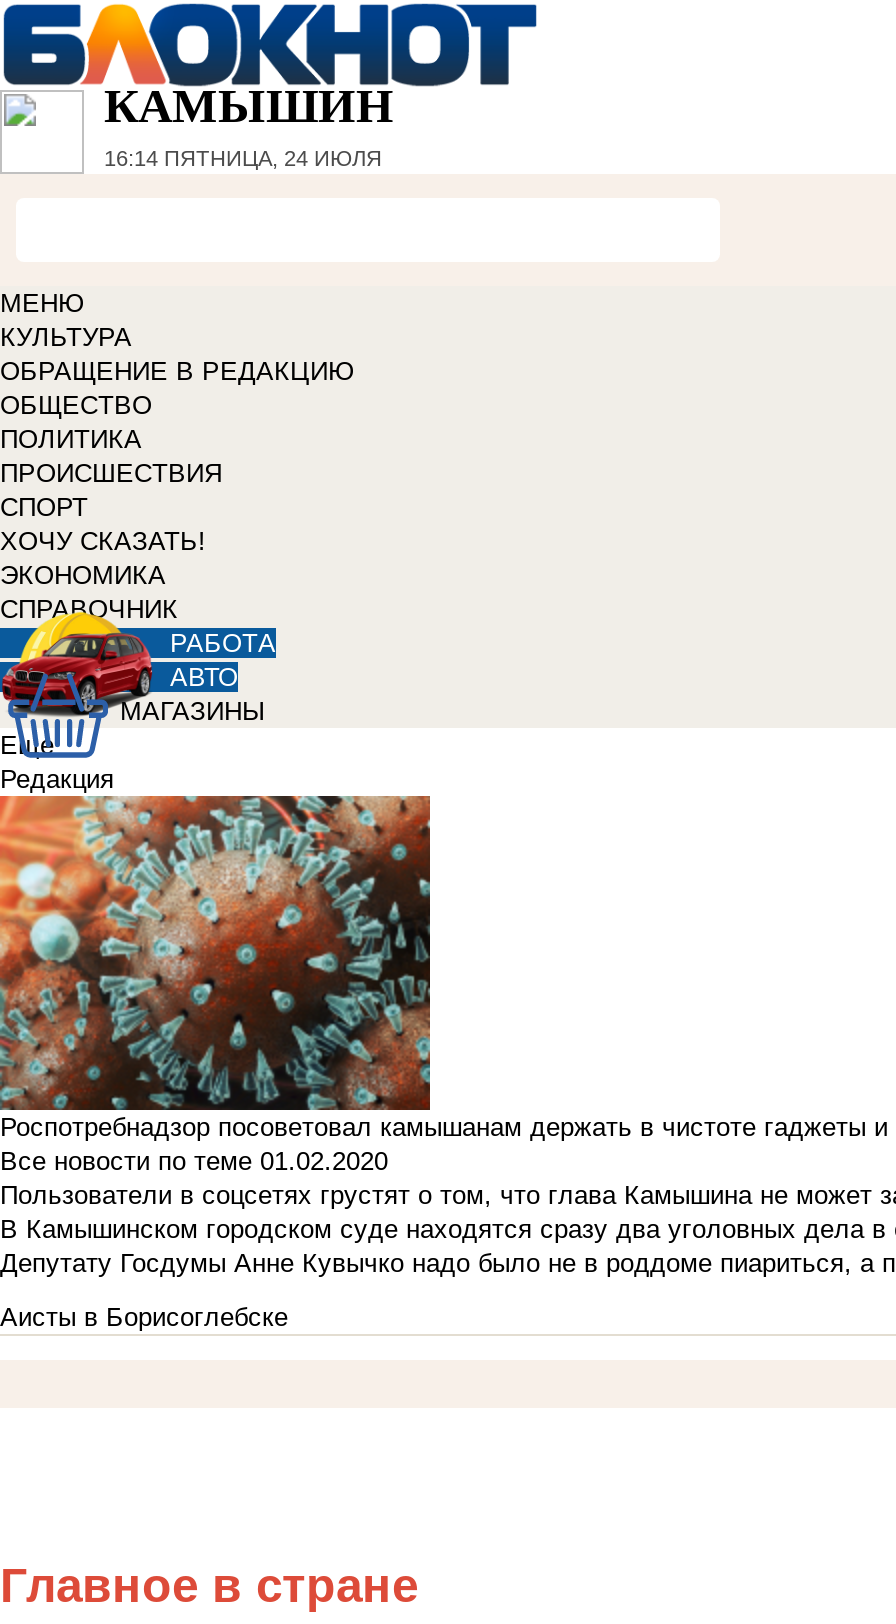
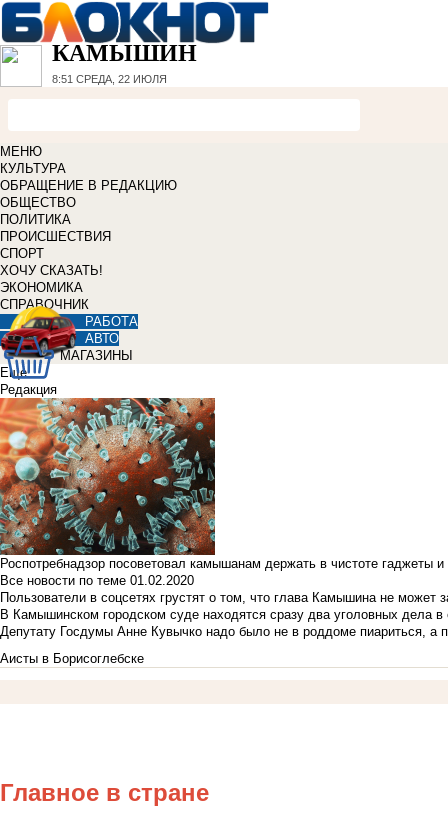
[104,147,382,171] 16:14 ПЯТНИЦА, 24 ИЮЛЯ -> [52,73,167,85] 8:51 СРЕДА, 22 ИЮЛЯ

